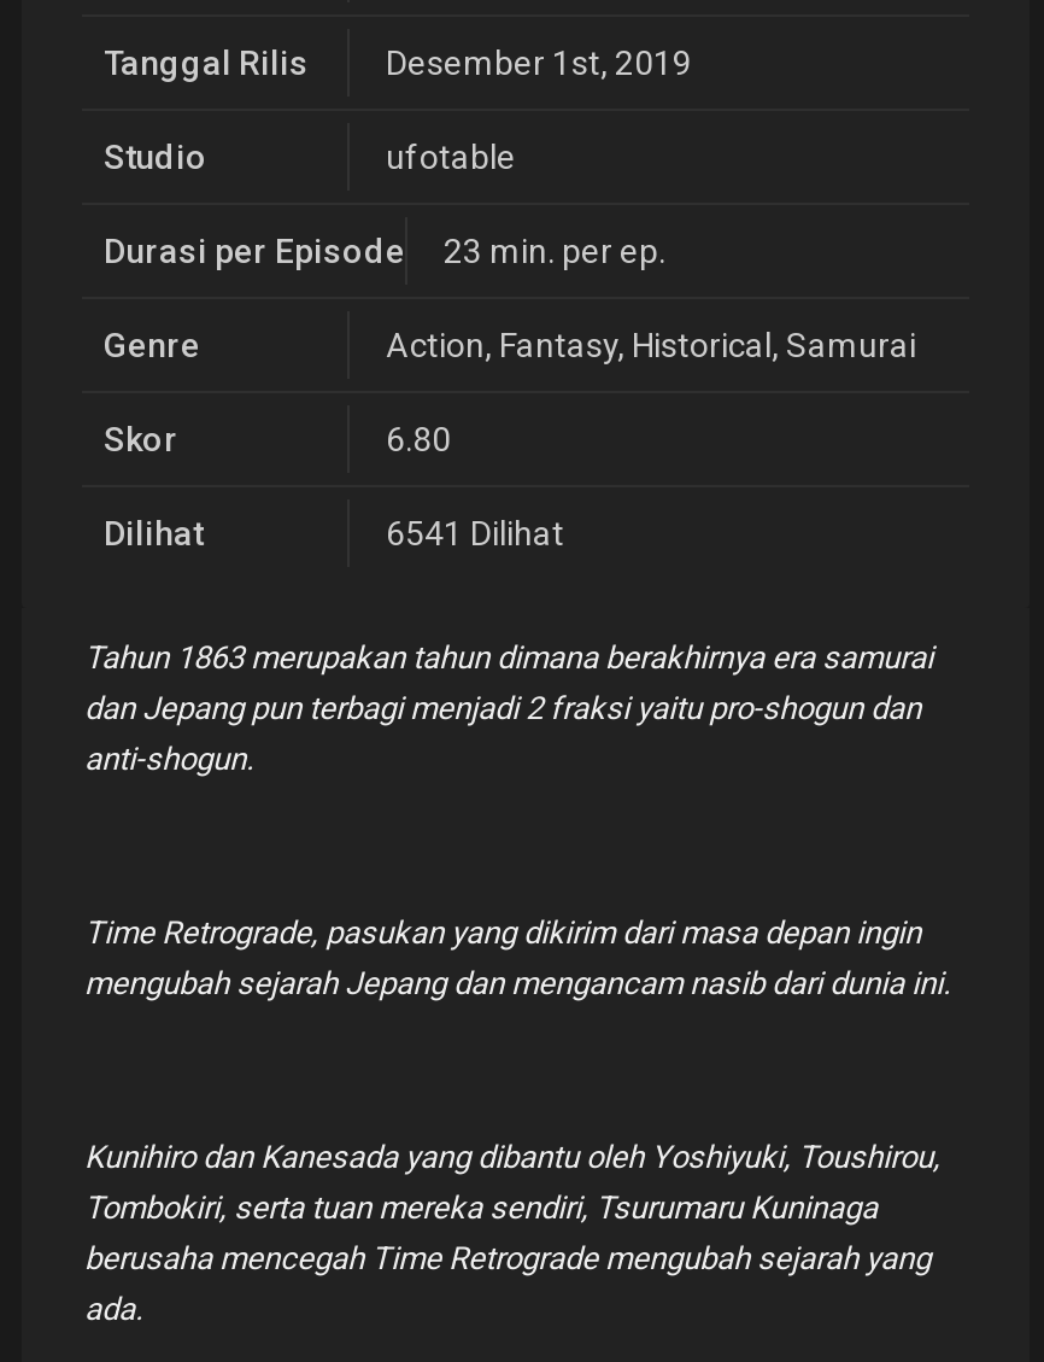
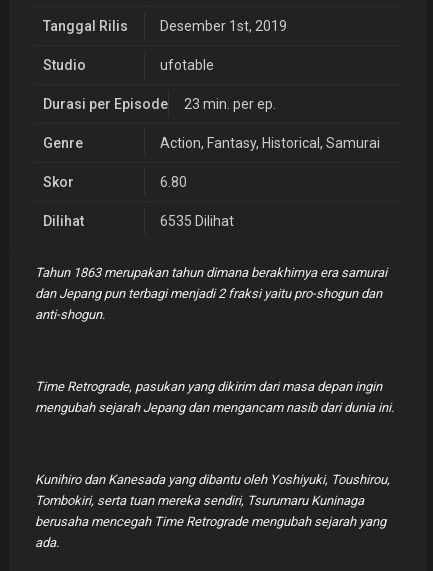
[386,513,564,551] 6541 Dilihat -> [160,212,234,228] 6535 Dilihat

